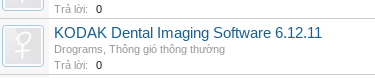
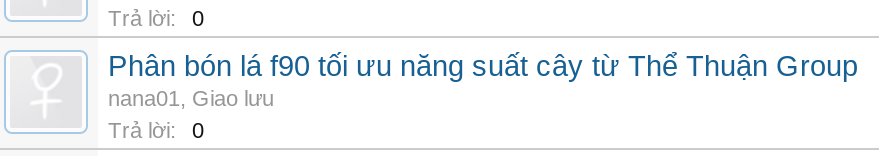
[54,25,322,55] KODAK Dental Imaging Software 6.12.11 | Drograms, Thông gió thông thường -> [108,50,858,110] Phân bón lá f90 tối ưu năng suất cây từ Thể Thuận Group | nana01, Giao lưu

